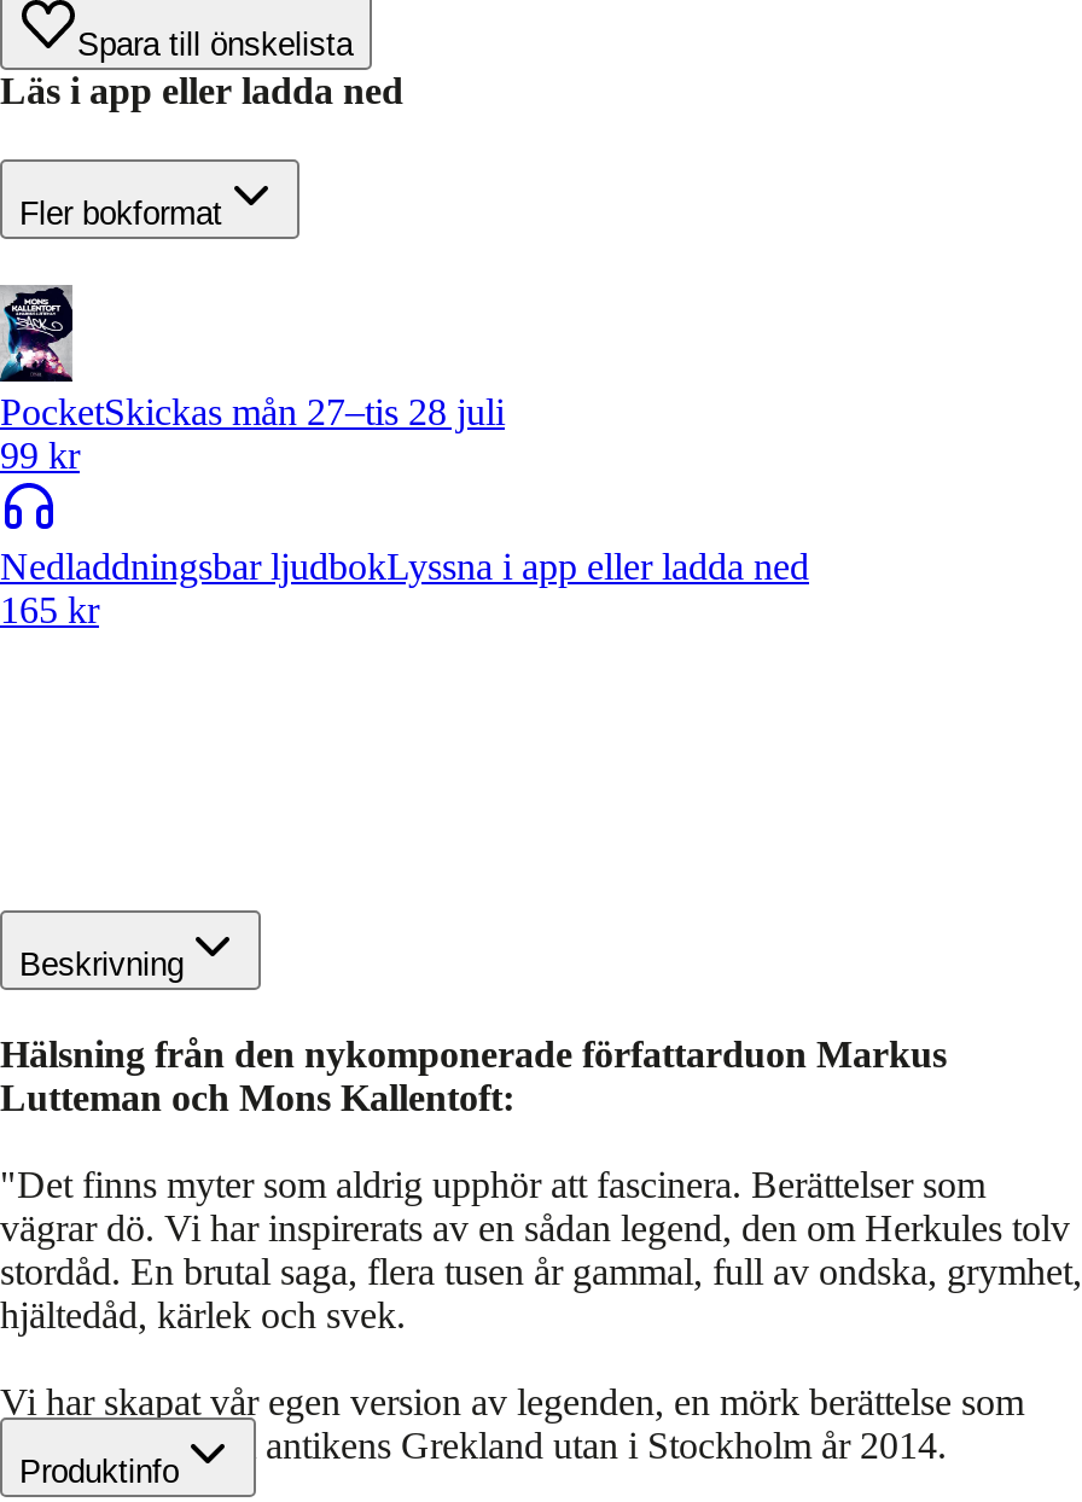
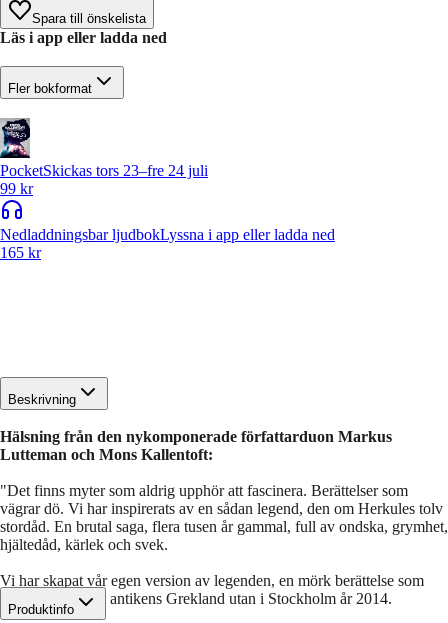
[0,391,505,432] PocketSkickas mån 27–tis 28 juli -> [0,162,208,179] PocketSkickas tors 23–fre 24 juli

